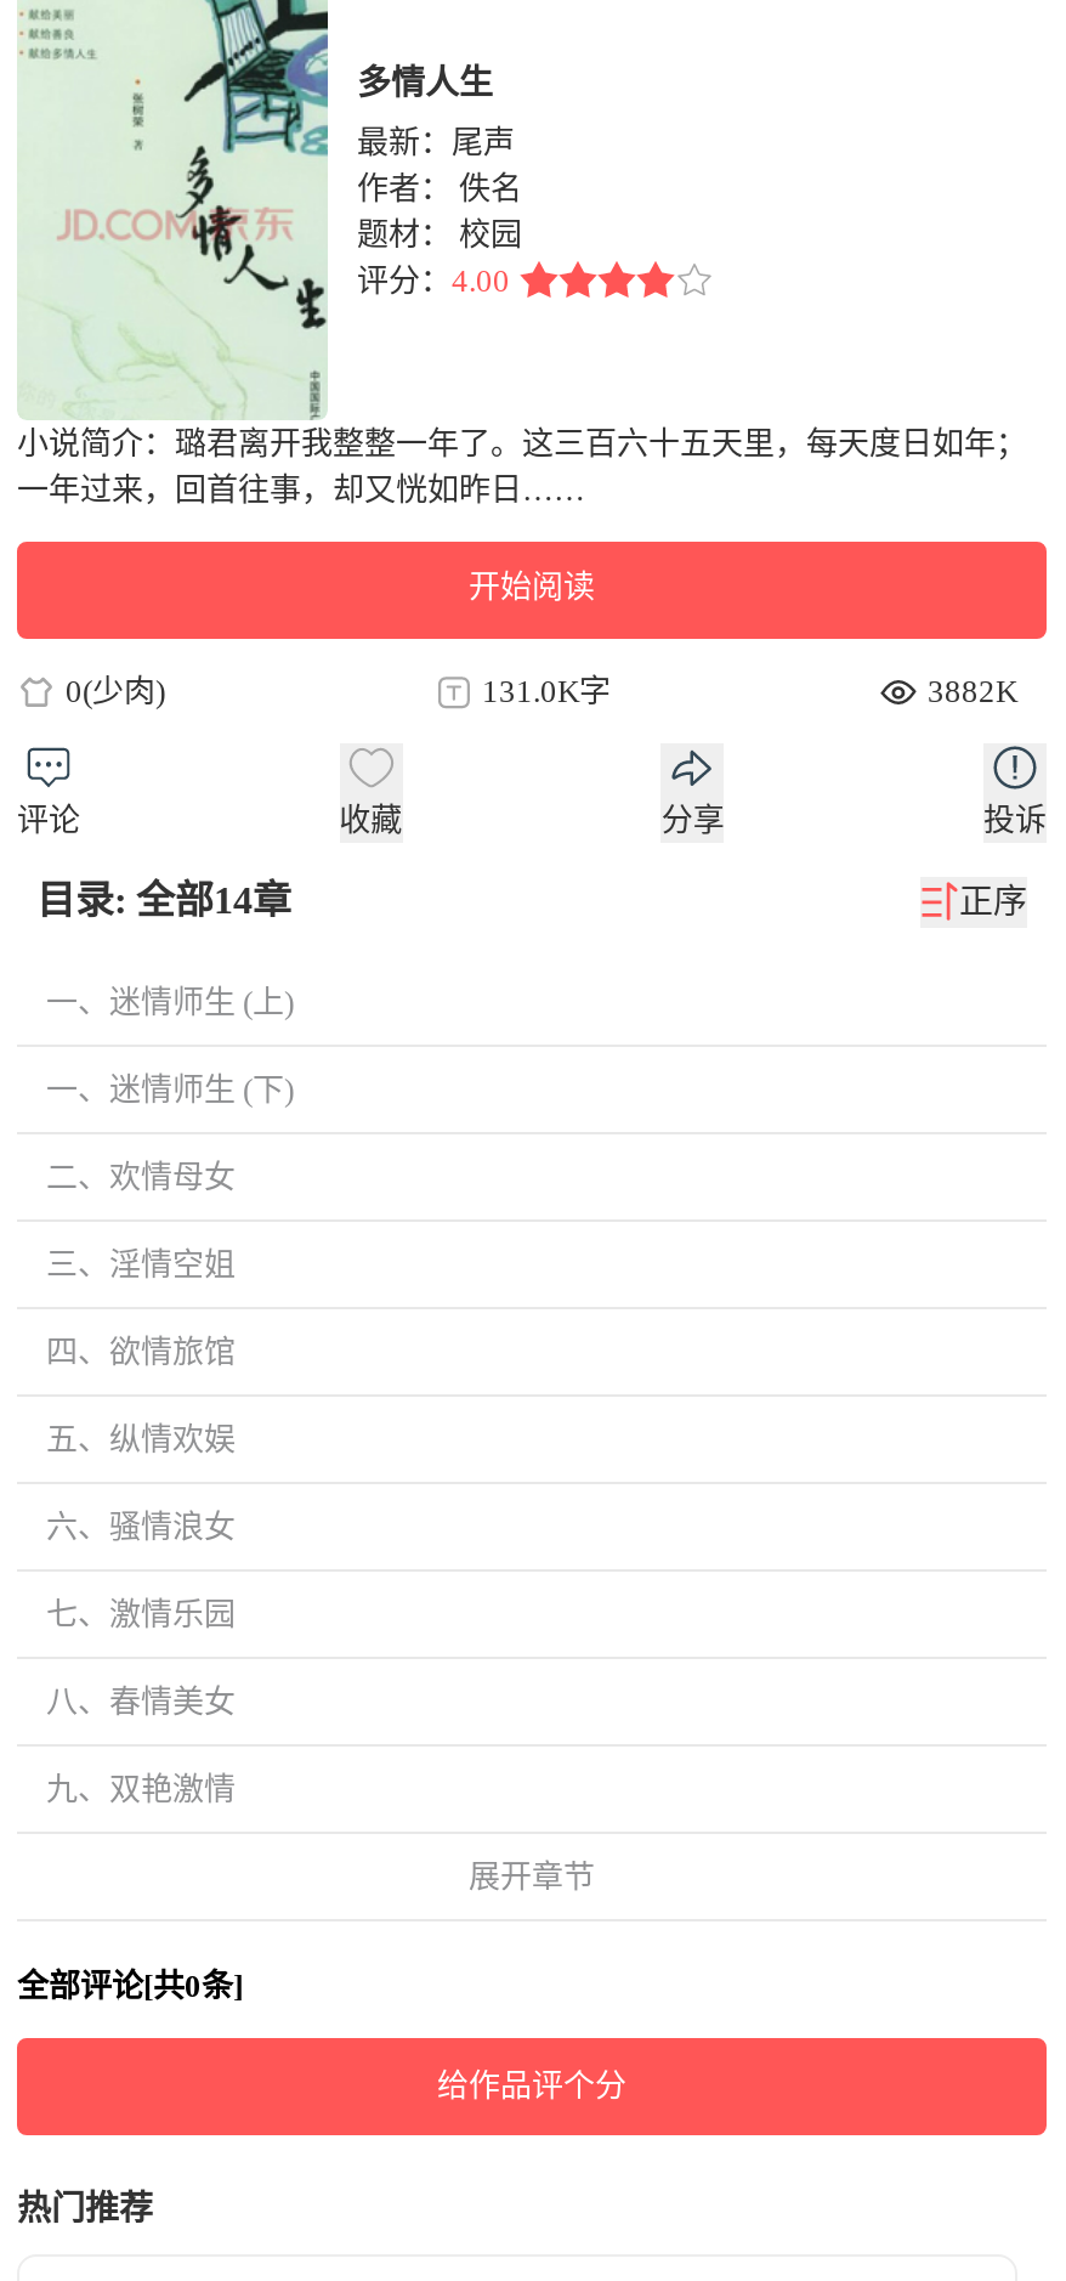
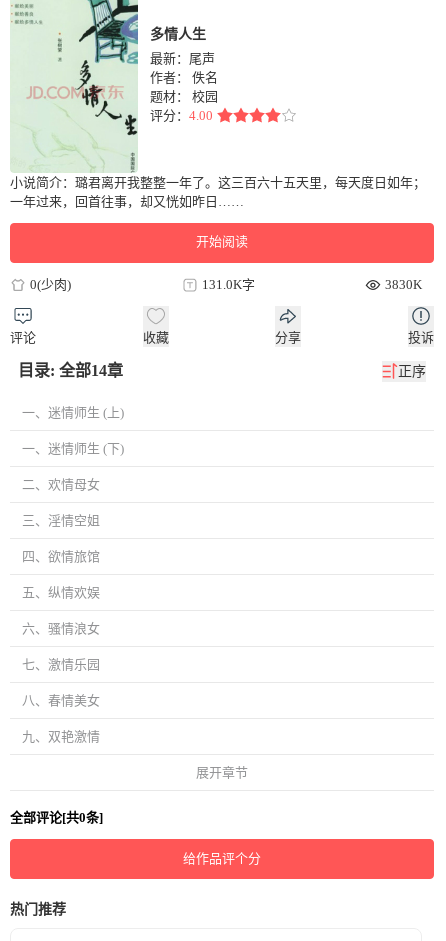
[928,673,1017,710] 3882K -> [385,277,422,292] 3830K

